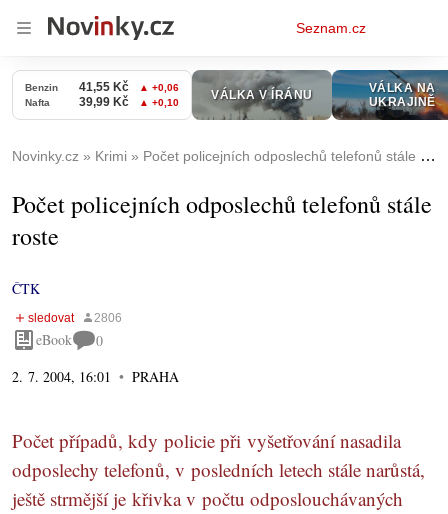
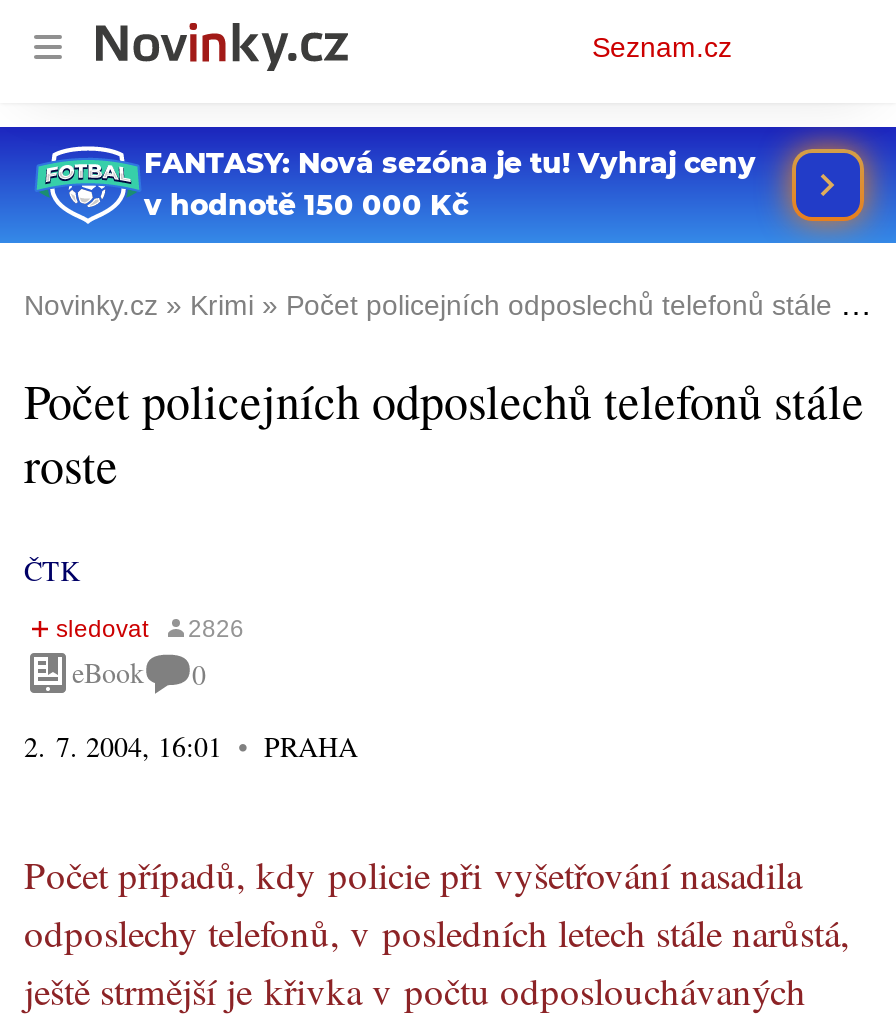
[3,68,445,125] [image] -> [6,125,890,245] [image]

